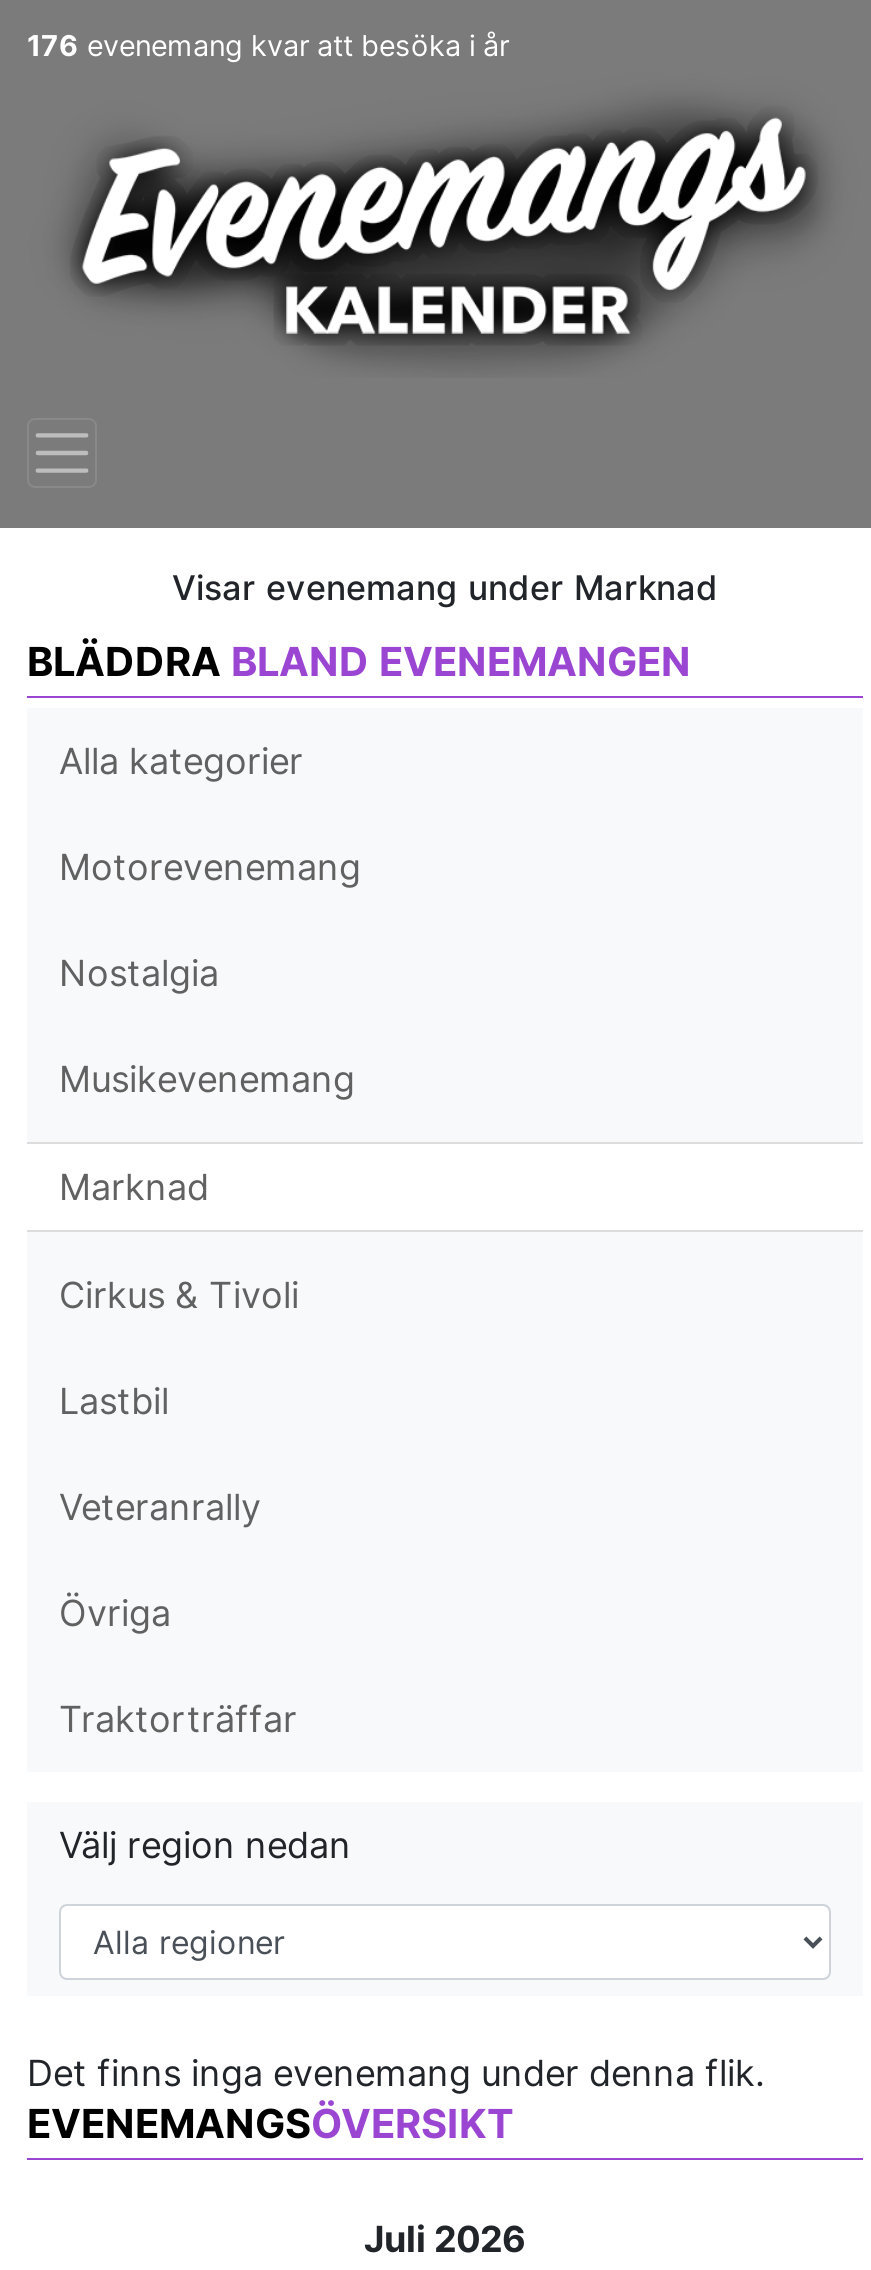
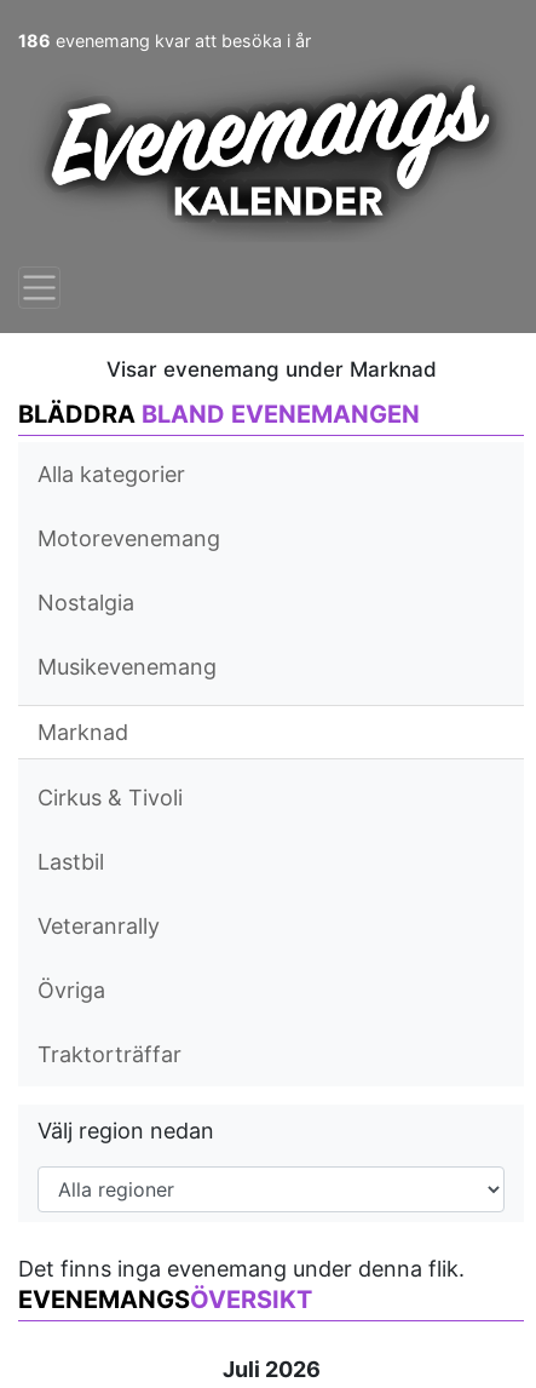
[27,28,509,62] 176 evenemang kvar att besöka i år -> [18,30,311,51] 186 evenemang kvar att besöka i år

